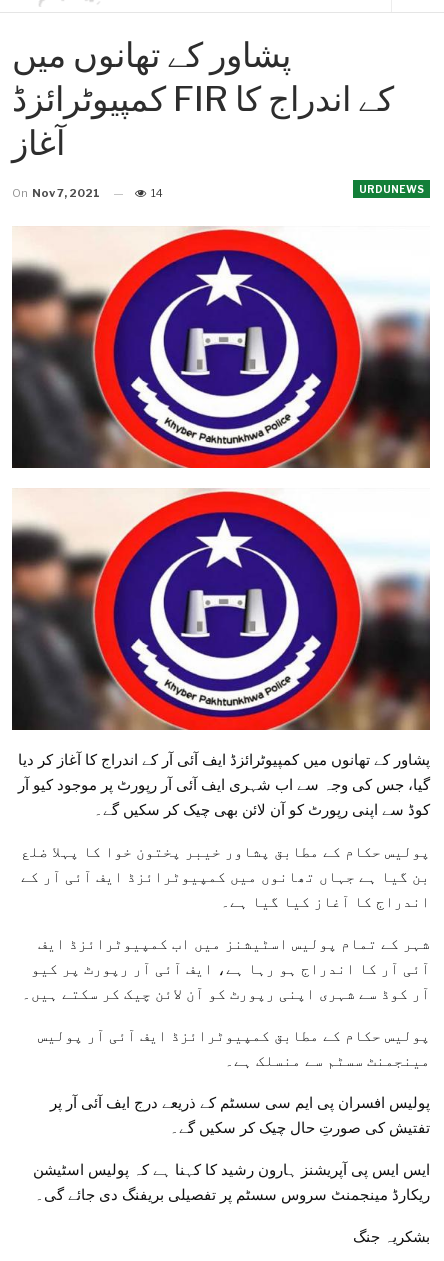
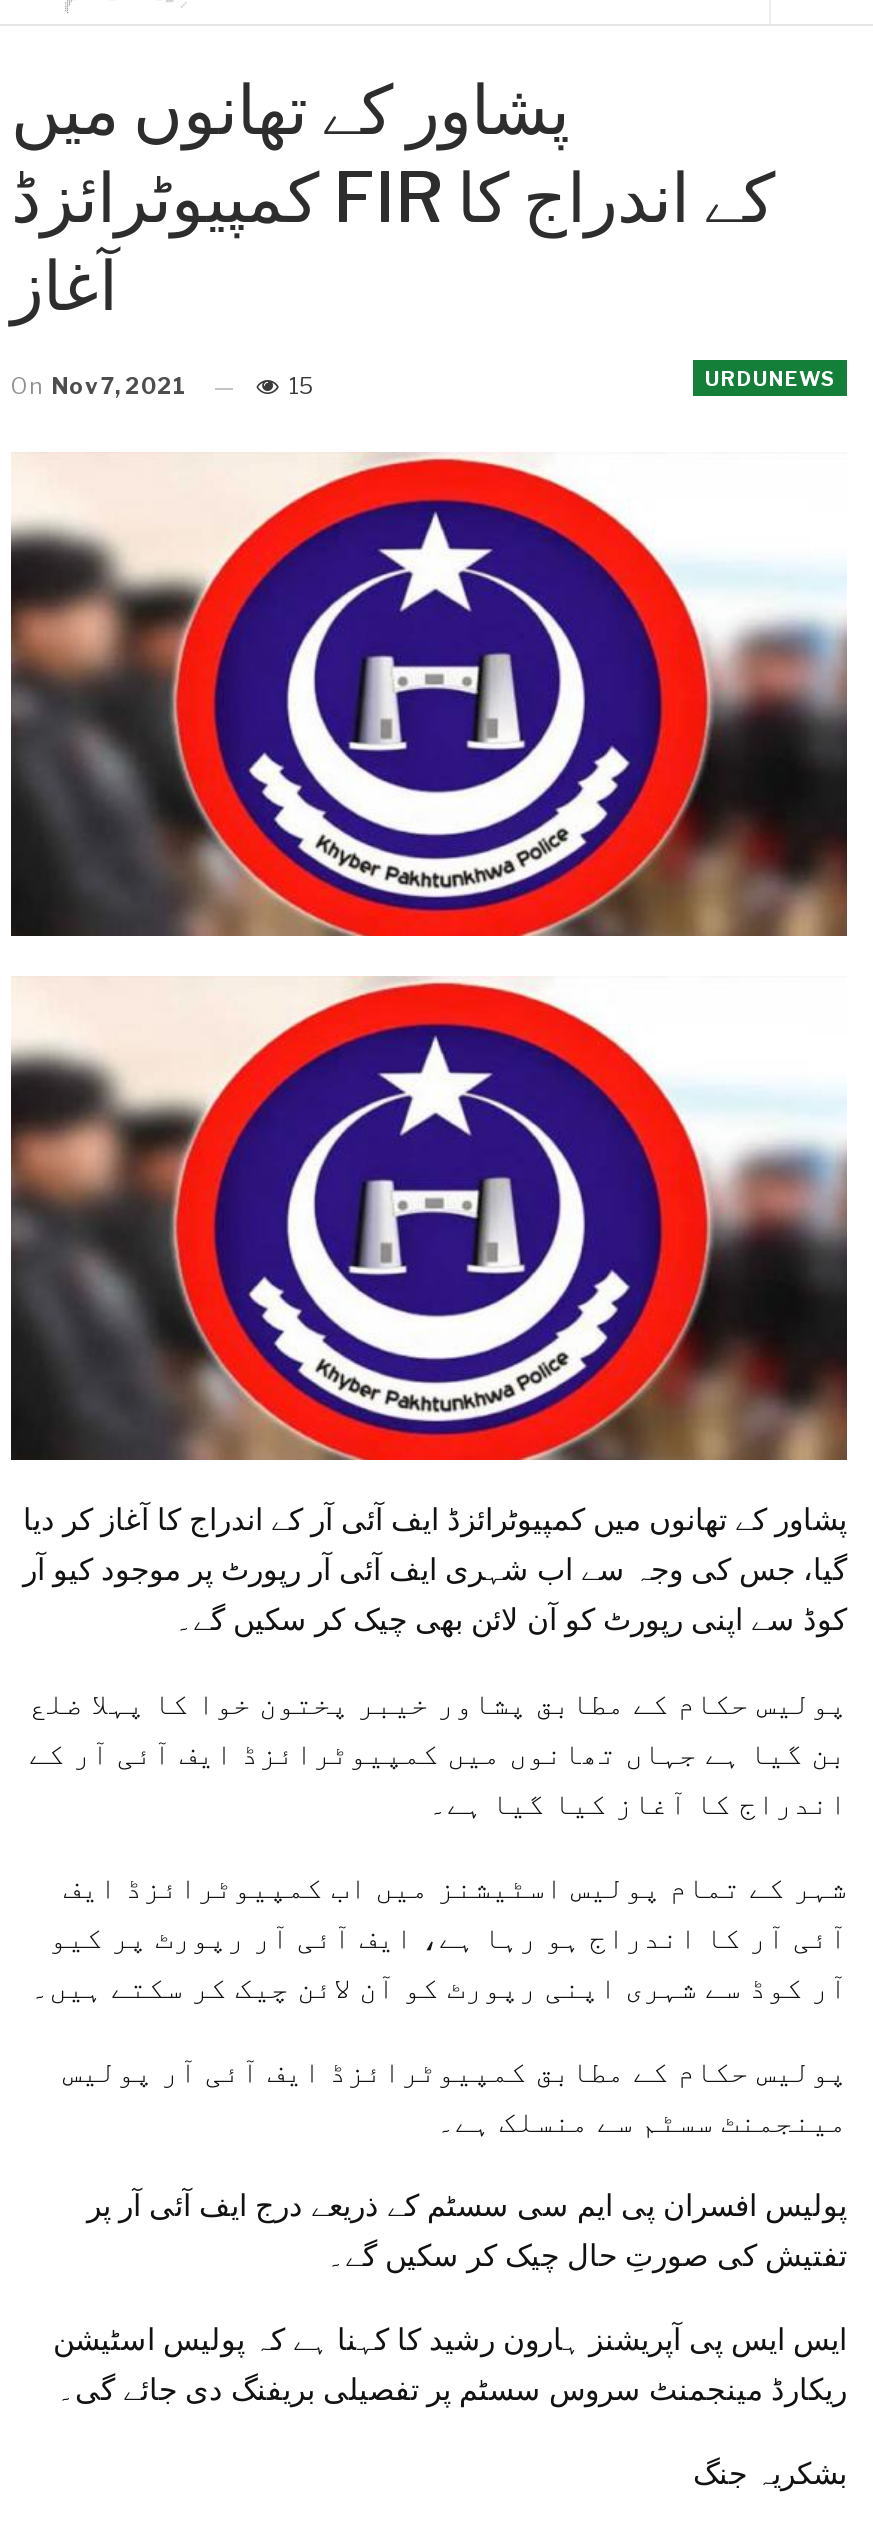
[149,186,163,200] 14 -> [285,372,315,400] 15

